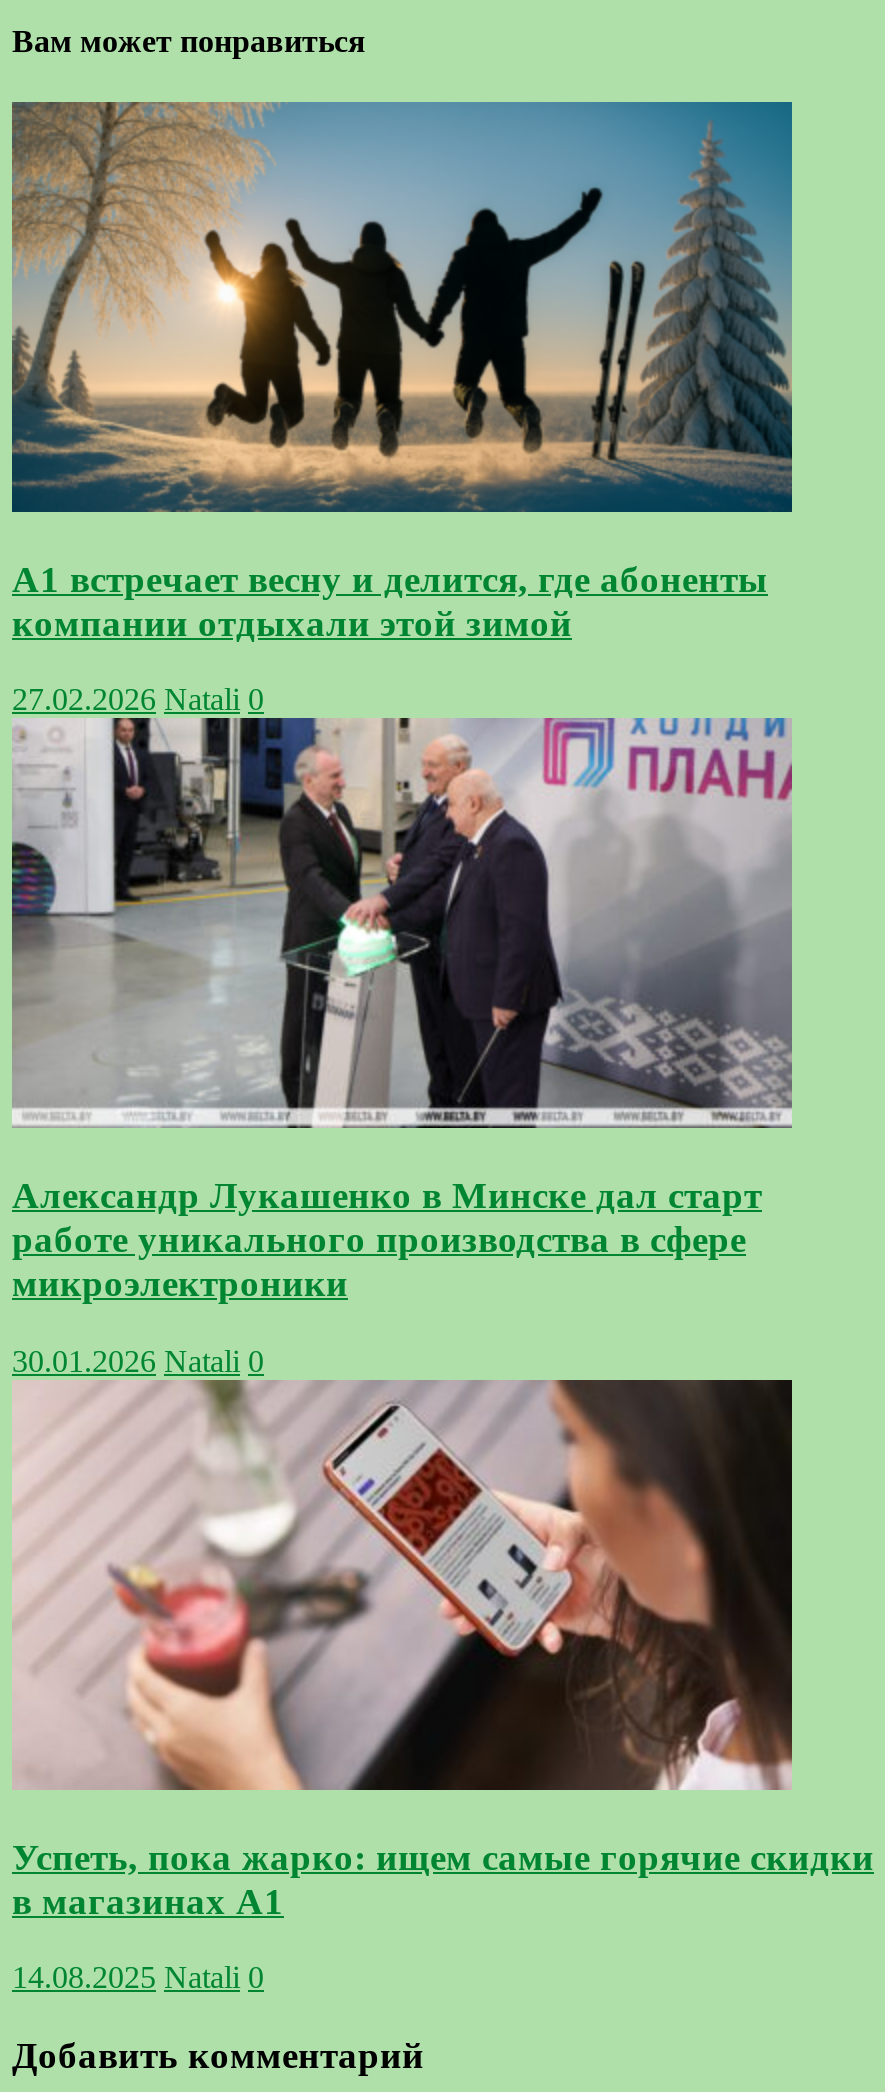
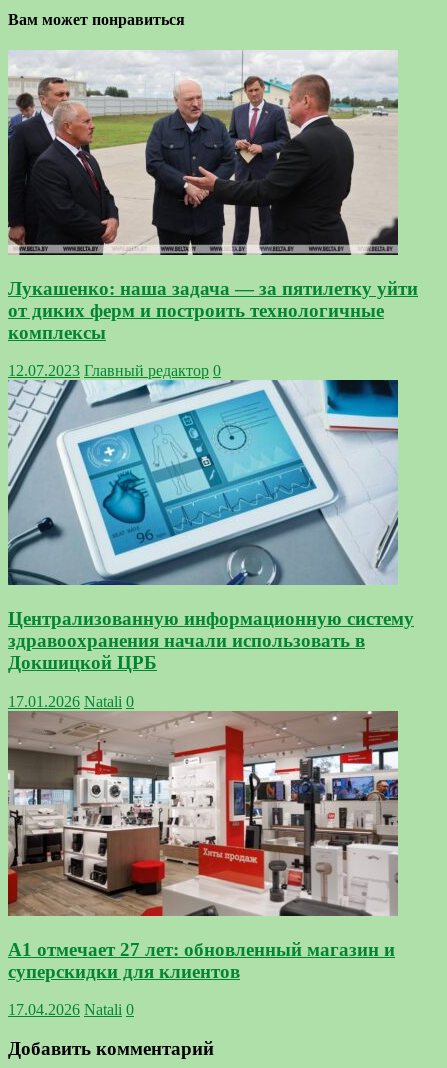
[10,100,794,643] [image] | А1 встречает весну и делится, где абоненты | компании отдыхали этой зимой -> [7,50,418,343] [image] | Лукашенко: наша задача — за пятилетку уйти | от диких ферм и построить технологичные | комплексы
[10,683,794,1130] [image] | 27.02.2026 Natali 0 -> [7,362,399,579] [image] | 12.07.2023 Главный редактор 0
[12,1174,762,1304] Александр Лукашенко в Минске дал старт | работе уникального производства в сфере | микроэлектроники -> [8,608,414,673] Централизованную информационную систему | здравоохранения начали использовать в | Докшицкой ЦРБ
[12,1344,264,1378] 30.01.2026 Natali 0 -> [8,693,134,710] 17.01.2026 Natali 0
[12,1378,874,1921] [image] | Успеть, пока жарко: ищем самые горячие скидки | в магазинах А1 -> [7,711,399,981] [image] | А1 отмечает 27 лет: обновленный магазин и | суперскидки для клиентов
[12,1960,264,1994] 14.08.2025 Natali 0 -> [8,1001,134,1018] 17.04.2026 Natali 0

